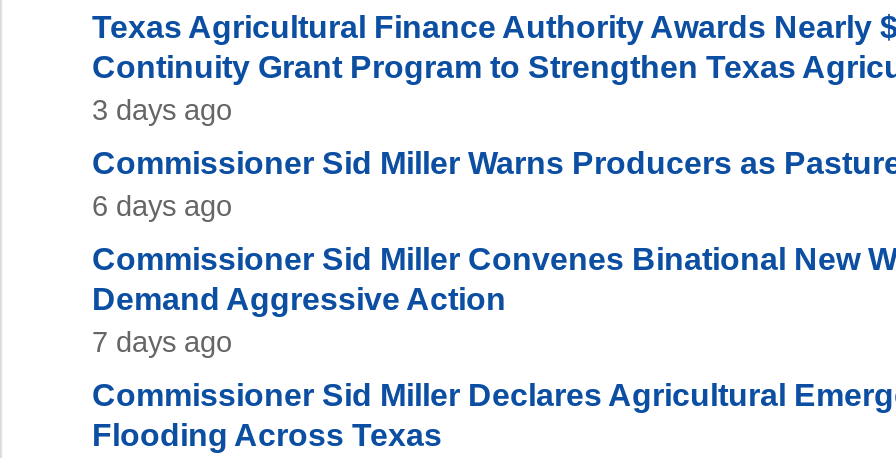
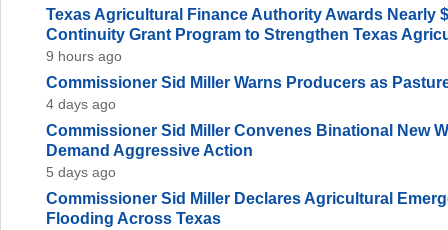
[92,94,232,126] 3 days ago -> [46,48,122,64] 9 hours ago
[92,190,232,222] 6 days ago -> [46,96,116,112] 4 days ago
[92,326,232,358] 7 days ago -> [46,164,116,180] 5 days ago

